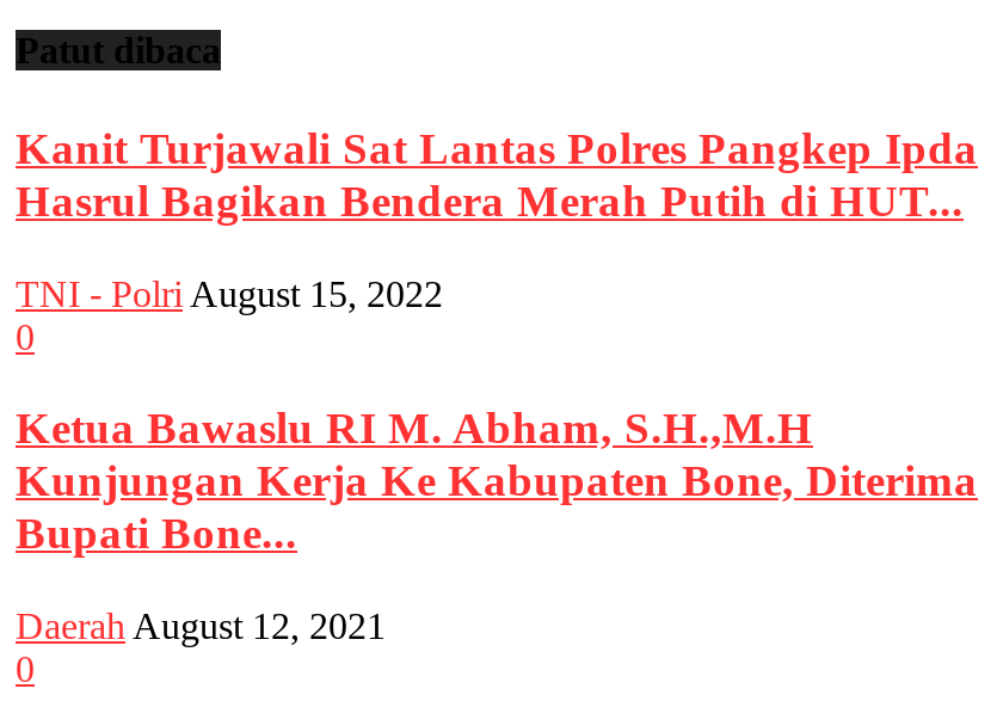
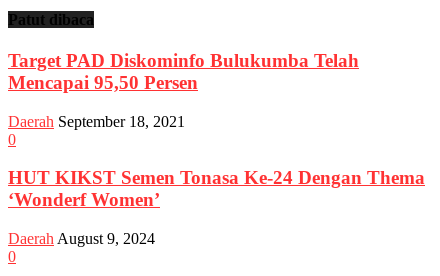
[16,123,978,225] Kanit Turjawali Sat Lantas Polres Pangkep Ipda | Hasrul Bagikan Bendera Merah Putih di HUT... -> [8,50,359,93] Target PAD Diskominfo Bulukumba Telah | Mencapai 95,50 Persen
[16,273,443,313] TNI - Polri August 15, 2022 -> [8,113,185,130] Daerah September 18, 2021
[16,403,978,558] Ketua Bawaslu RI M. Abham, S.H.,M.H | Kunjungan Kerja Ke Kabupaten Bone, Diterima | Bupati Bone... -> [8,167,425,210] HUT KIKST Semen Tonasa Ke-24 Dengan Thema | ‘Wonderf Women’
[16,605,386,646] Daerah August 12, 2021 -> [8,230,155,247] Daerah August 9, 2024

